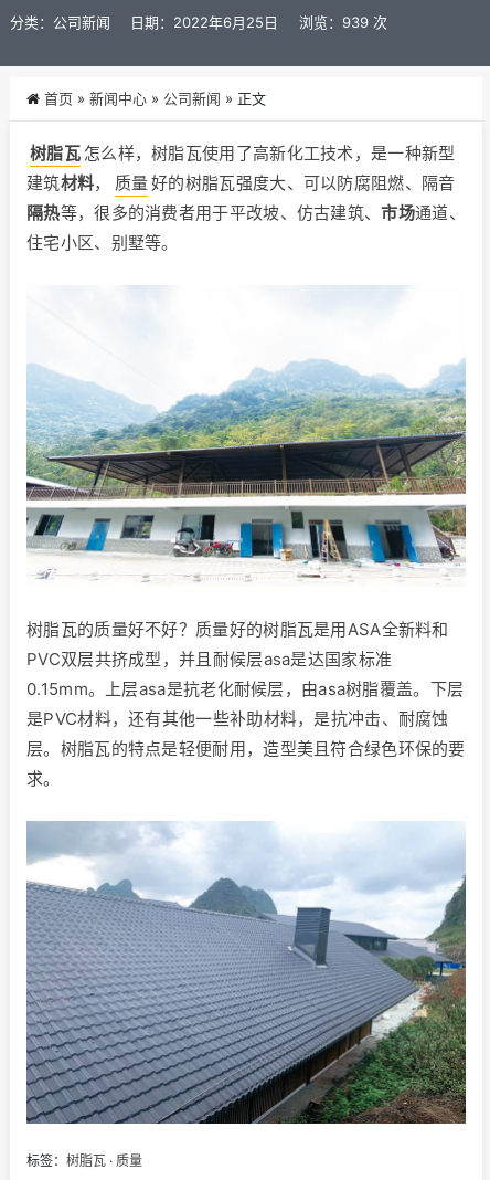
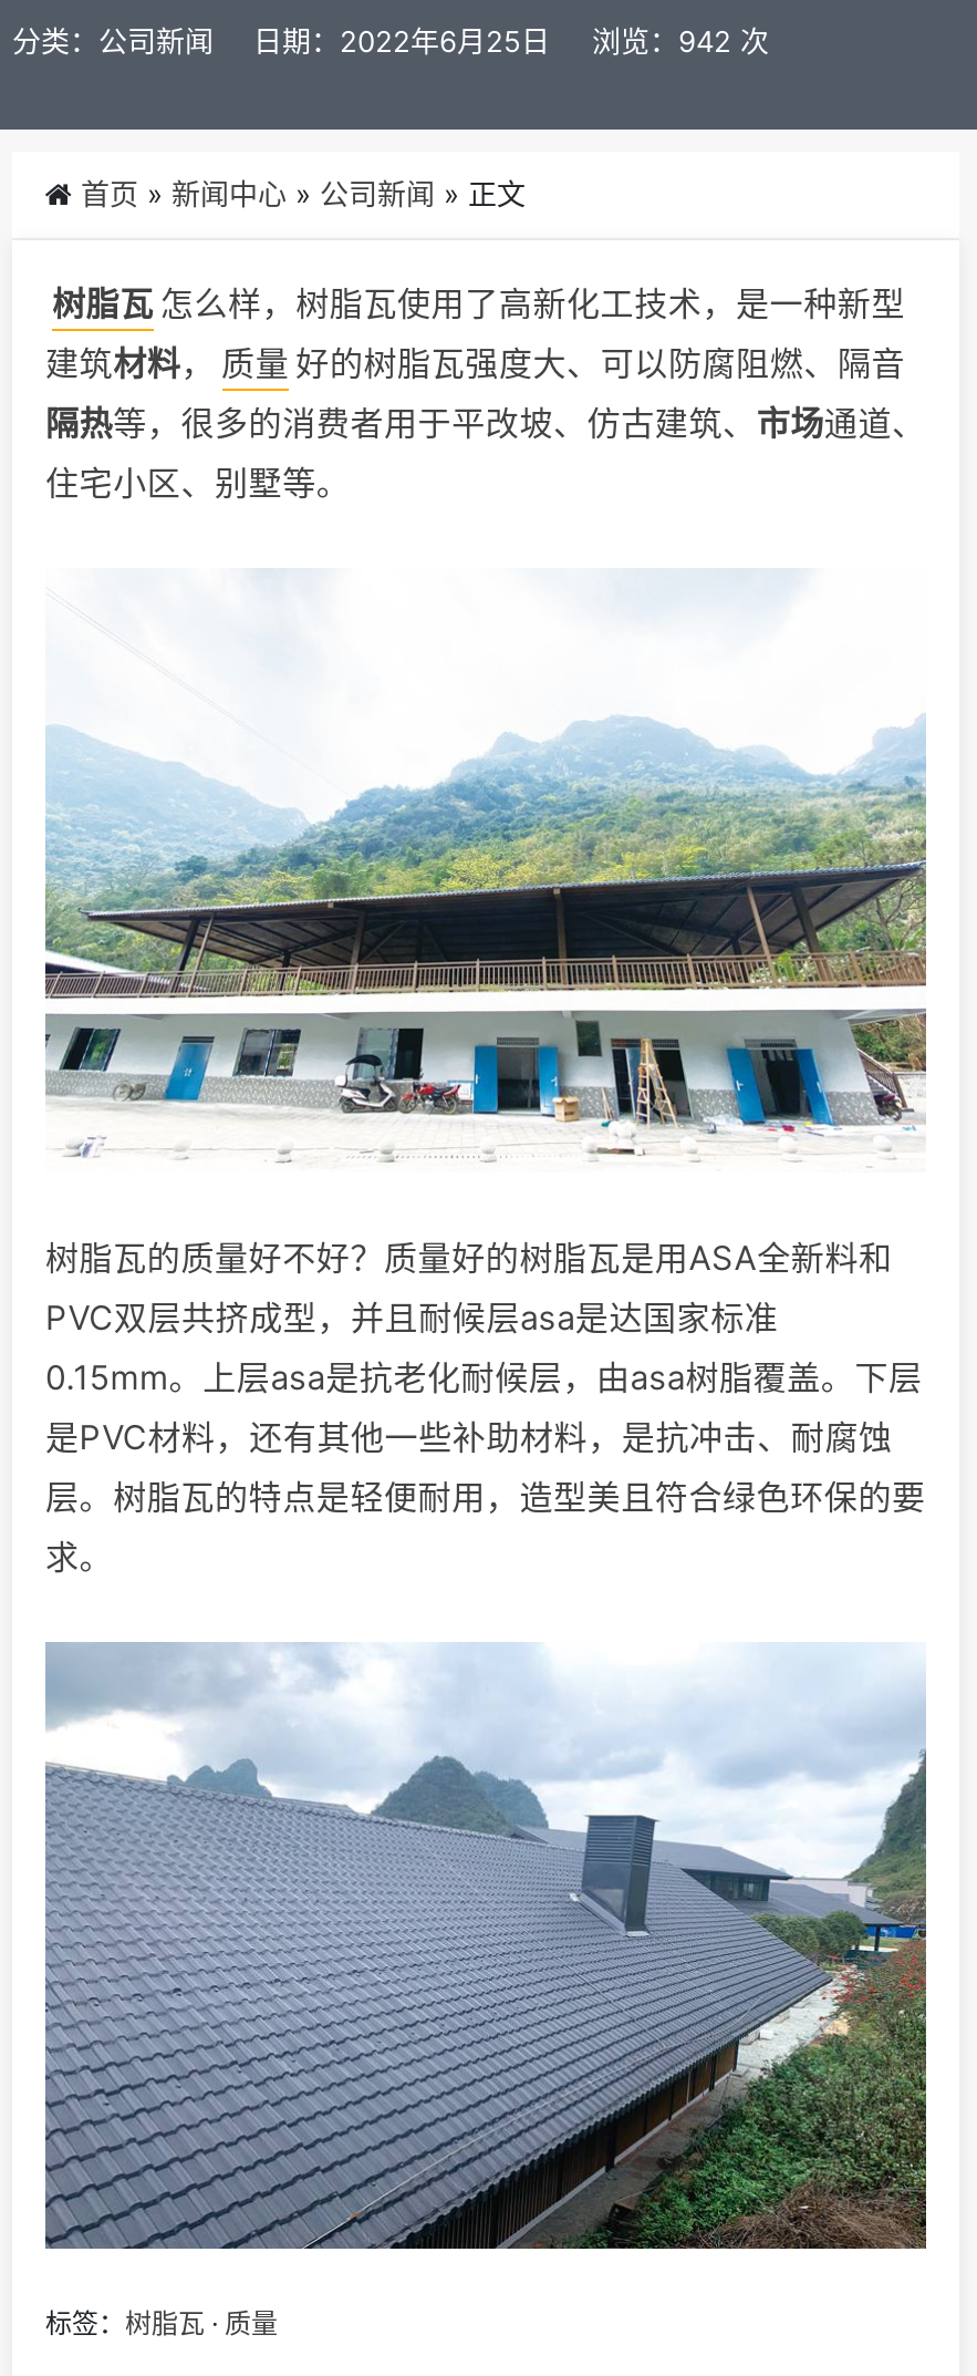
[10,13,387,30] 分类：公司新闻 日期：2022年6月25日 浏览：939 次 -> [12,22,769,58] 分类：公司新闻 日期：2022年6月25日 浏览：942 次

